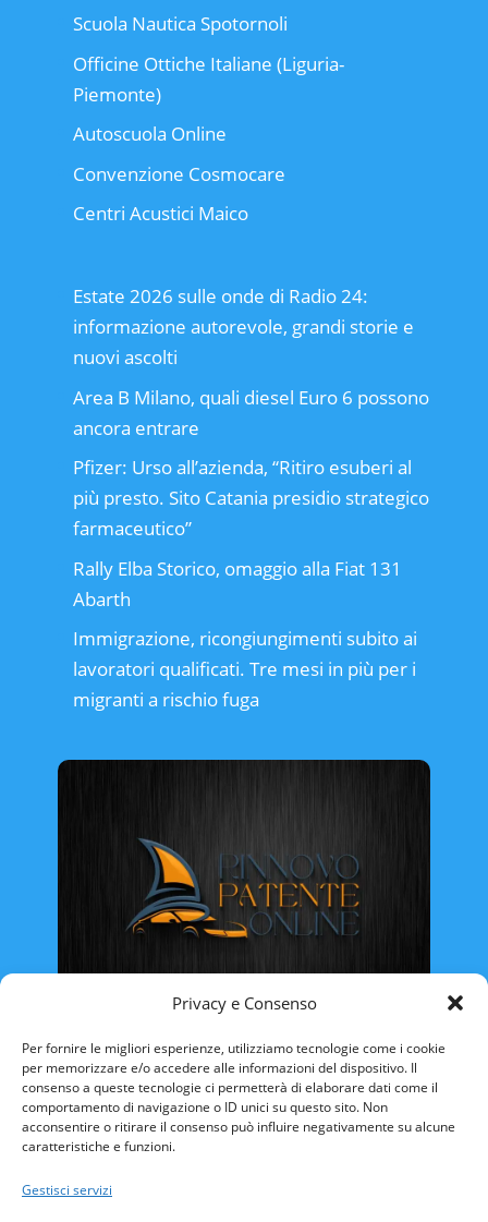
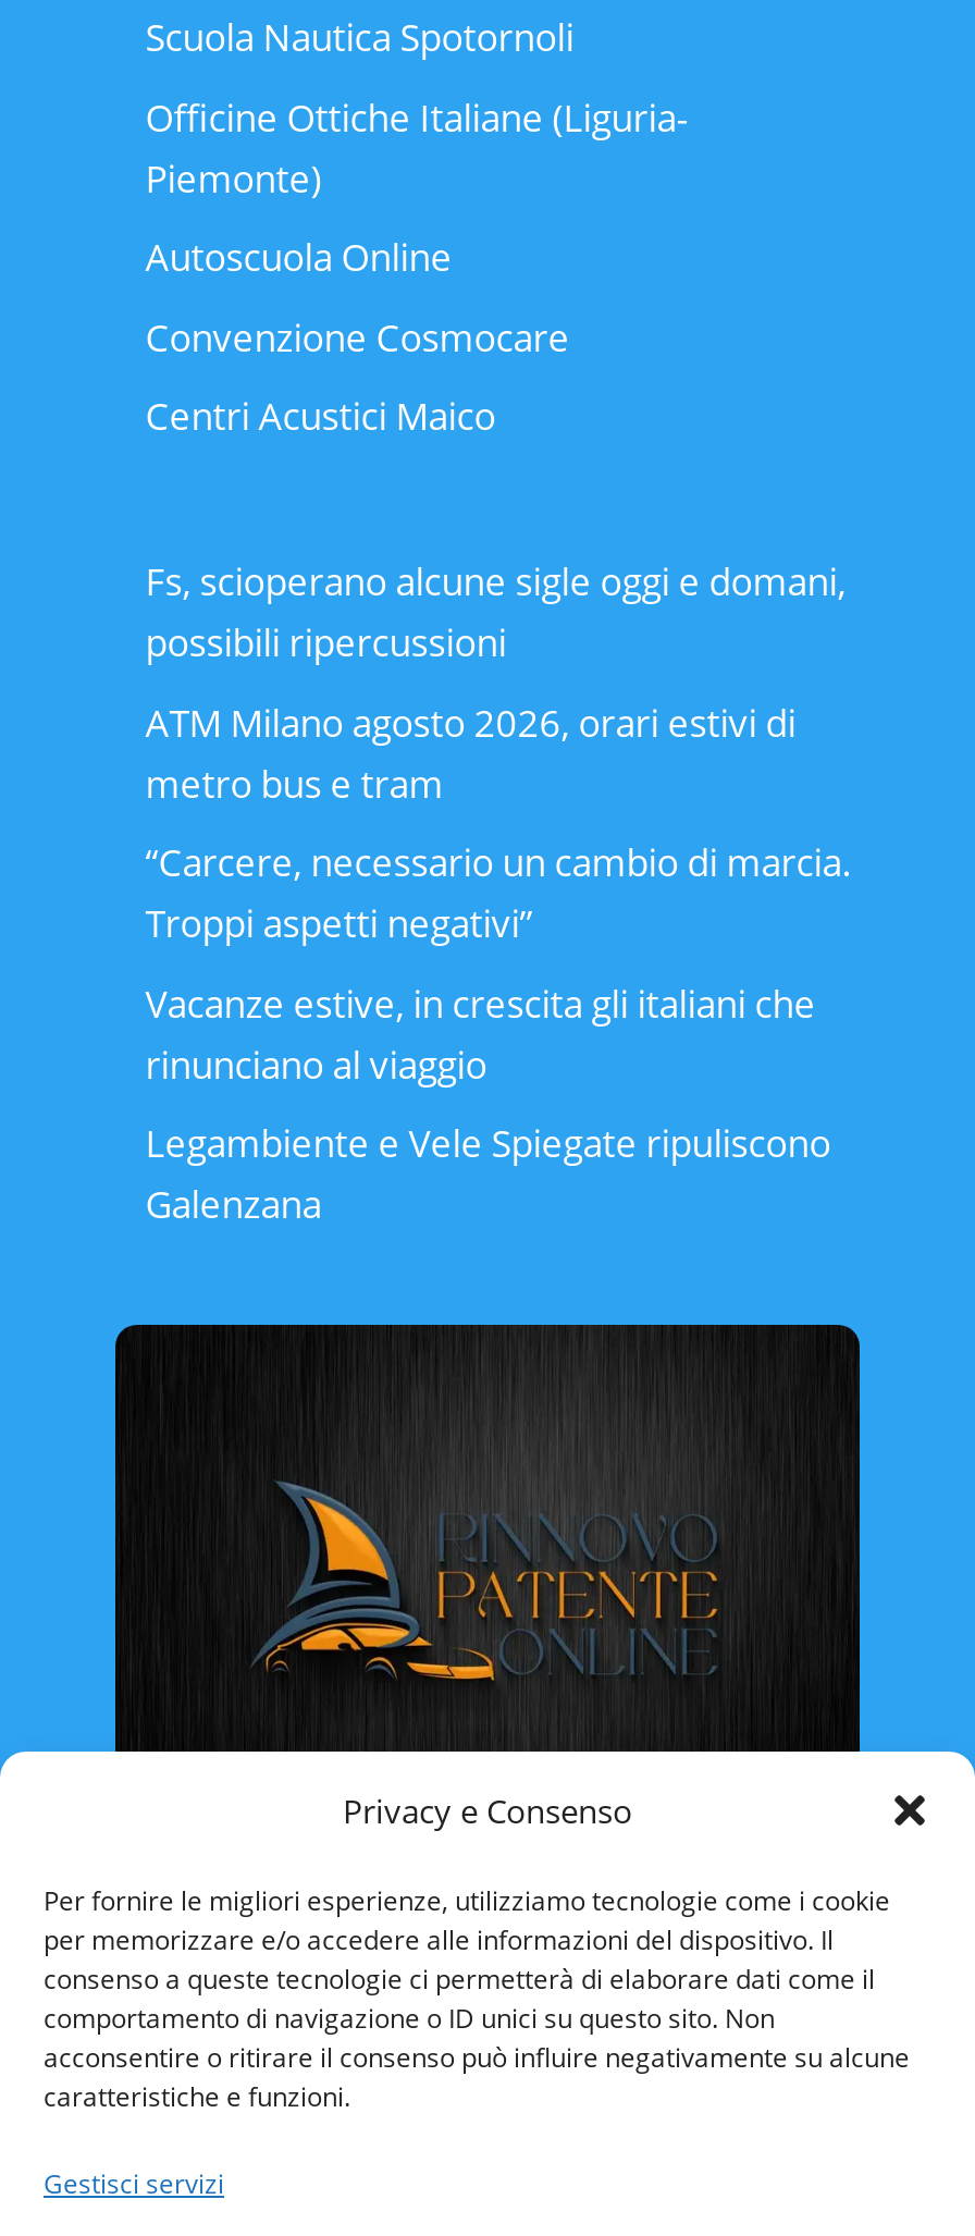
[73,284,414,370] Estate 2026 sulle onde di Radio 24: | informazione autorevole, grandi storie e | nuovi ascolti -> [145,557,846,668] Fs, scioperano alcune sigle oggi e domani, | possibili ripercussioni
[73,384,429,440] Area B Milano, quali diesel Euro 6 possono | ancora entrare -> [145,697,796,808] ATM Milano agosto 2026, orari estivi di | metro bus e tram
[73,455,429,541] Pfizer: Urso all’azienda, “Ritiro esuberi al | più presto. Sito Catania presidio strategico | farmaceutico” -> [145,838,853,949] “Carcere, necessario un cambio di marcia. | Troppi aspetti negativi”
[73,556,402,611] Rally Elba Storico, omaggio alla Fiat 131 | Abarth -> [145,978,816,1089] Vacanze estive, in crescita gli italiani che | rinunciano al viaggio
[73,626,417,712] Immigrazione, ricongiungimenti subito ai | lavoratori qualificati. Tre mesi in più per i | migranti a rischio fuga -> [145,1118,831,1229] Legambiente e Vele Spiegate ripuliscono | Galenzana

